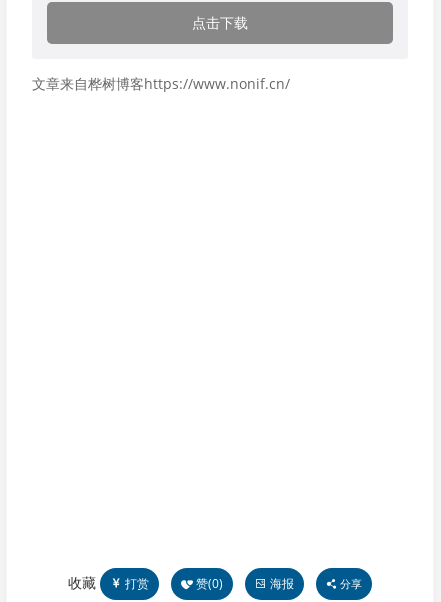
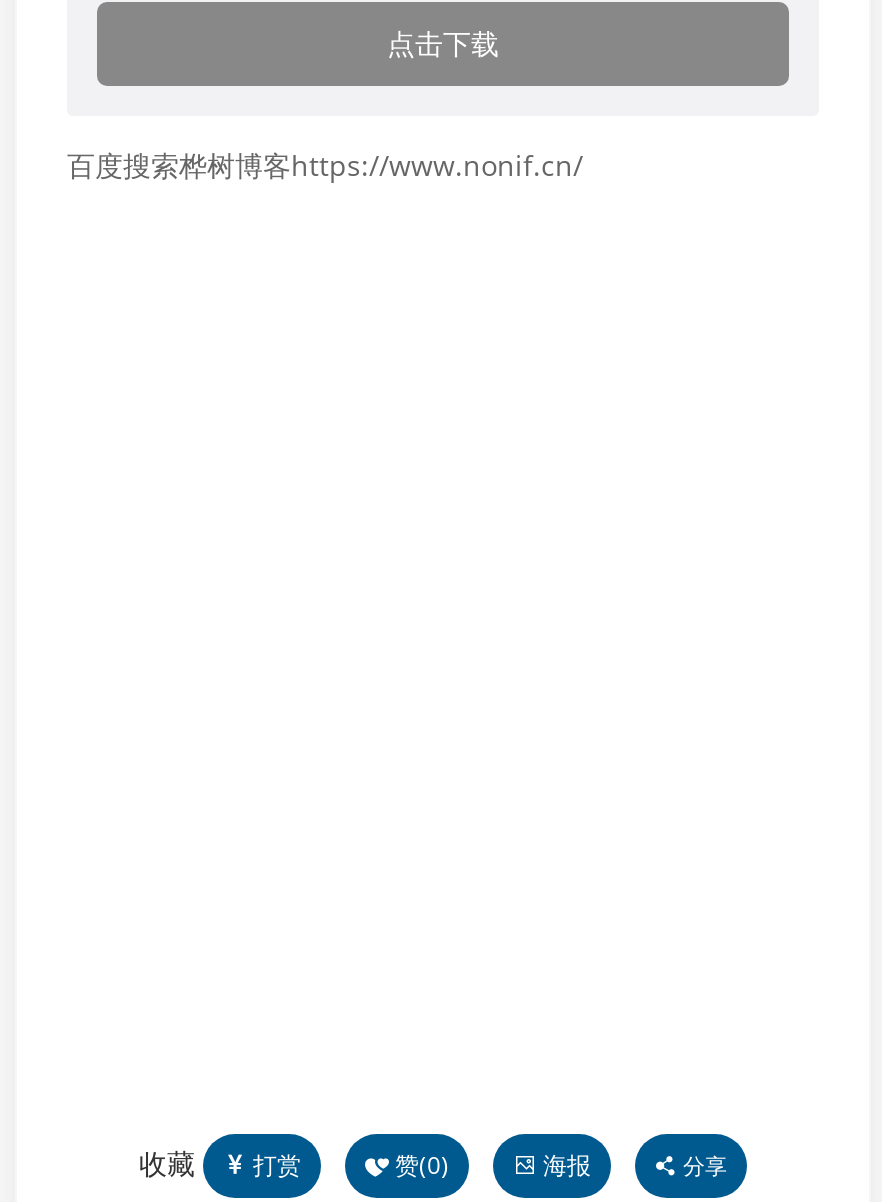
[32,74,290,93] 文章来自桦树博客https://www.nonif.cn/ -> [67,145,583,183] 百度搜索桦树博客https://www.nonif.cn/

